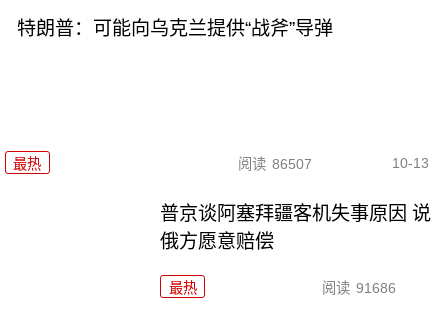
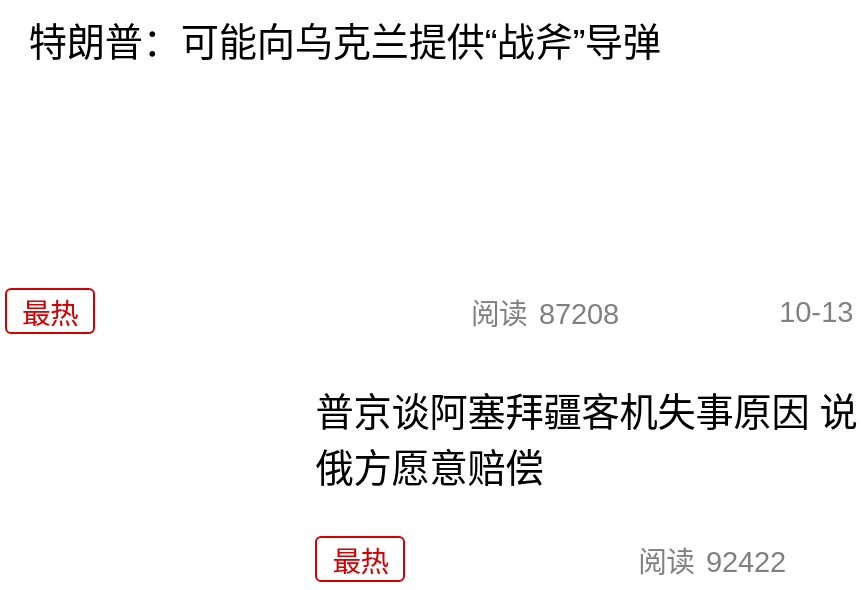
[238,156,312,172] 阅读 86507 -> [471,298,619,330] 阅读 87208
[322,280,395,296] 阅读 91686 -> [638,546,786,578] 阅读 92422

